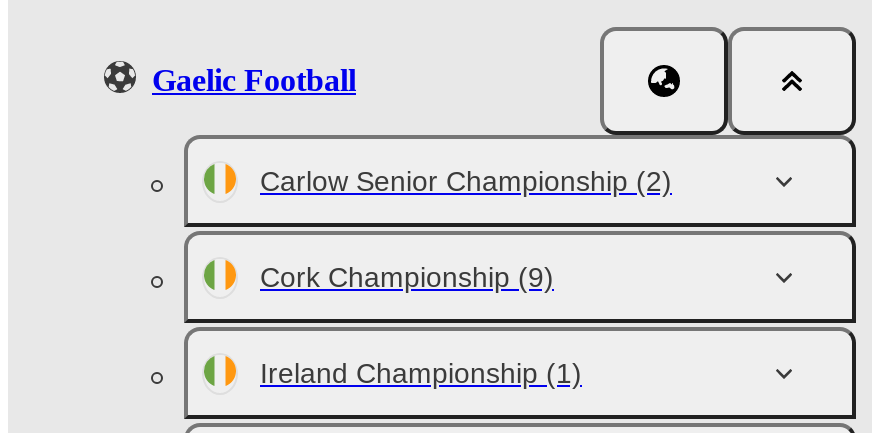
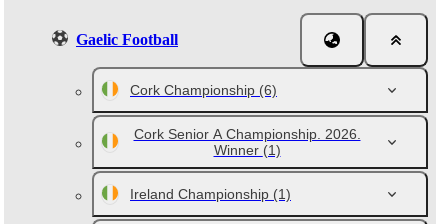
[260,165,672,197] Carlow Senior Championship (2) -> [130,82,277,98] Cork Championship (6)
[260,261,554,293] Cork Championship (9) -> [133,126,360,158] Cork Senior A Championship. 2026. | Winner (1)

